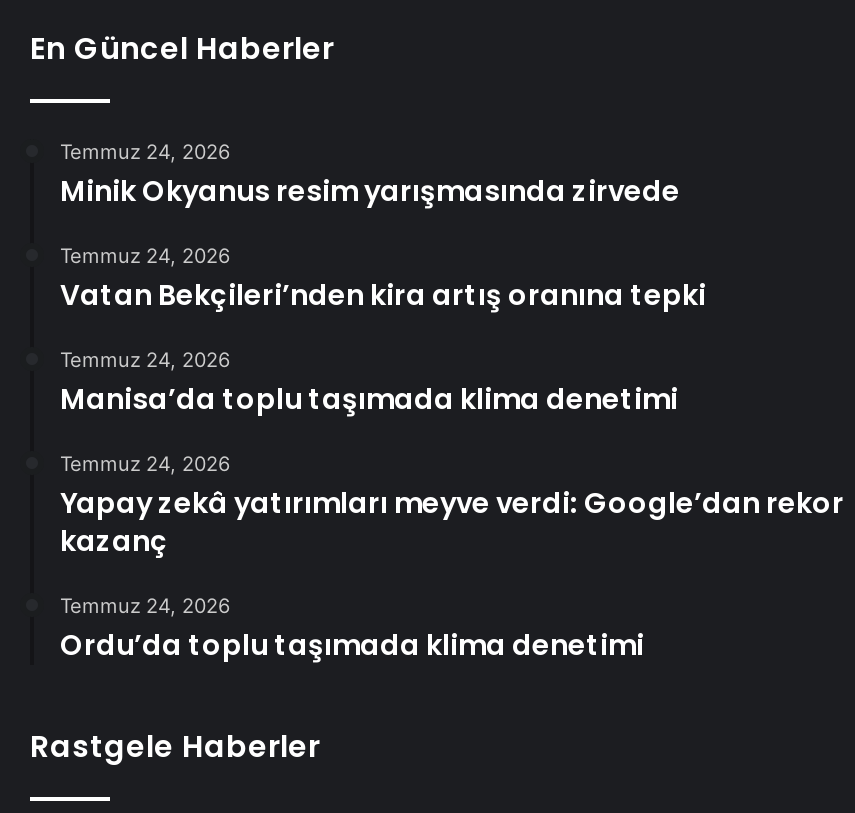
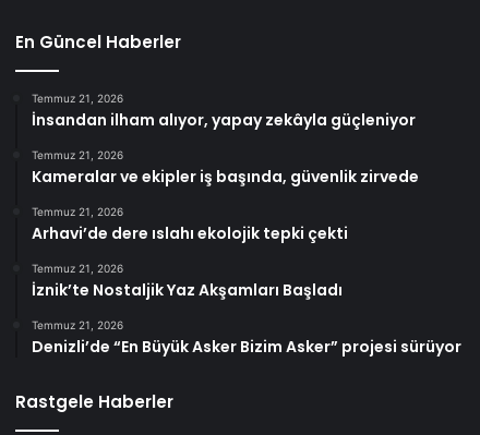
[60,139,680,211] Temmuz 24, 2026 | Minik Okyanus resim yarışmasında zirvede -> [32,91,416,131] Temmuz 21, 2026 | İnsandan ilham alıyor, yapay zekâyla güçleniyor
[60,243,706,315] Temmuz 24, 2026 | Vatan Bekçileri’nden kira artış oranına tepki -> [32,148,419,187] Temmuz 21, 2026 | Kameralar ve ekipler iş başında, güvenlik zirvede
[60,347,678,419] Temmuz 24, 2026 | Manisa’da toplu taşımada klima denetimi -> [32,205,348,244] Temmuz 21, 2026 | Arhavi’de dere ıslahı ekolojik tepki çekti
[60,451,844,561] Temmuz 24, 2026 | Yapay zekâ yatırımları meyve verdi: Google’dan rekor | kazanç -> [32,261,343,301] Temmuz 21, 2026 | İznik’te Nostaljik Yaz Akşamları Başladı
[60,593,644,665] Temmuz 24, 2026 | Ordu’da toplu taşımada klima denetimi -> [32,318,461,357] Temmuz 21, 2026 | Denizli’de “En Büyük Asker Bizim Asker” projesi sürüyor

